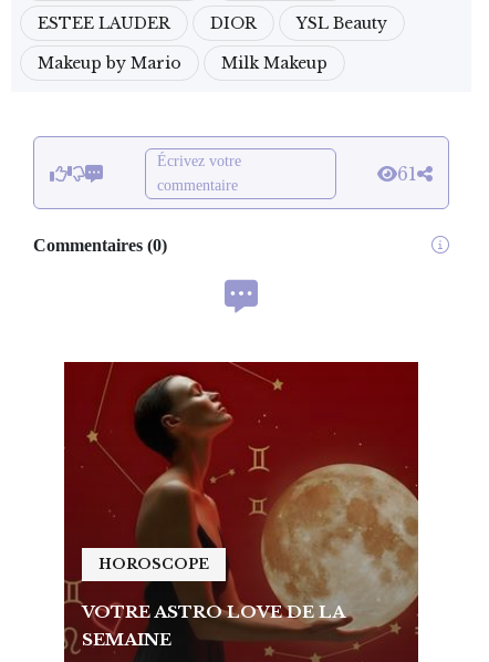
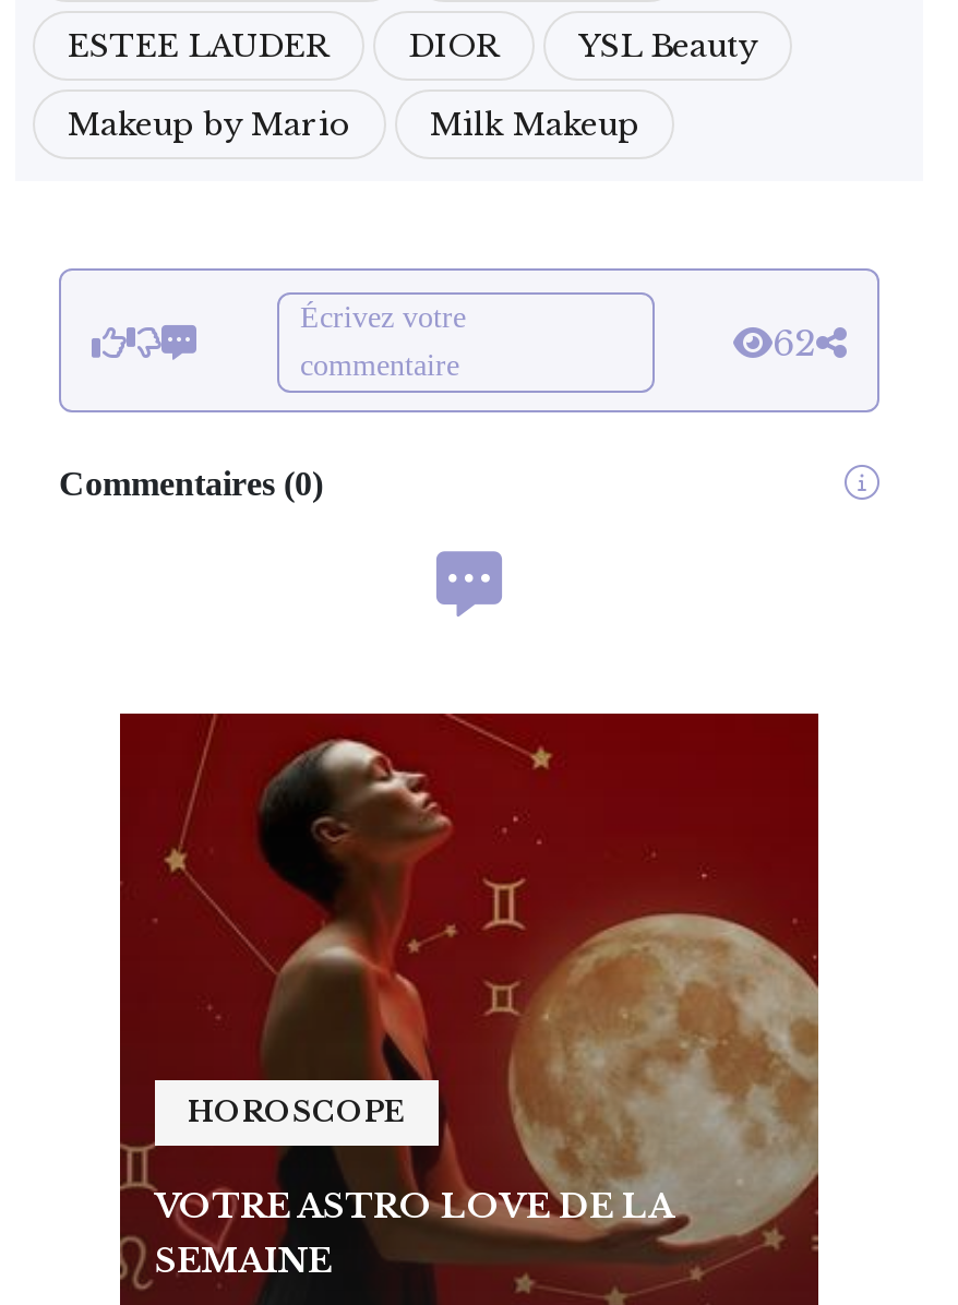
[397,162,417,184] 61 -> [773,320,816,363] 62

